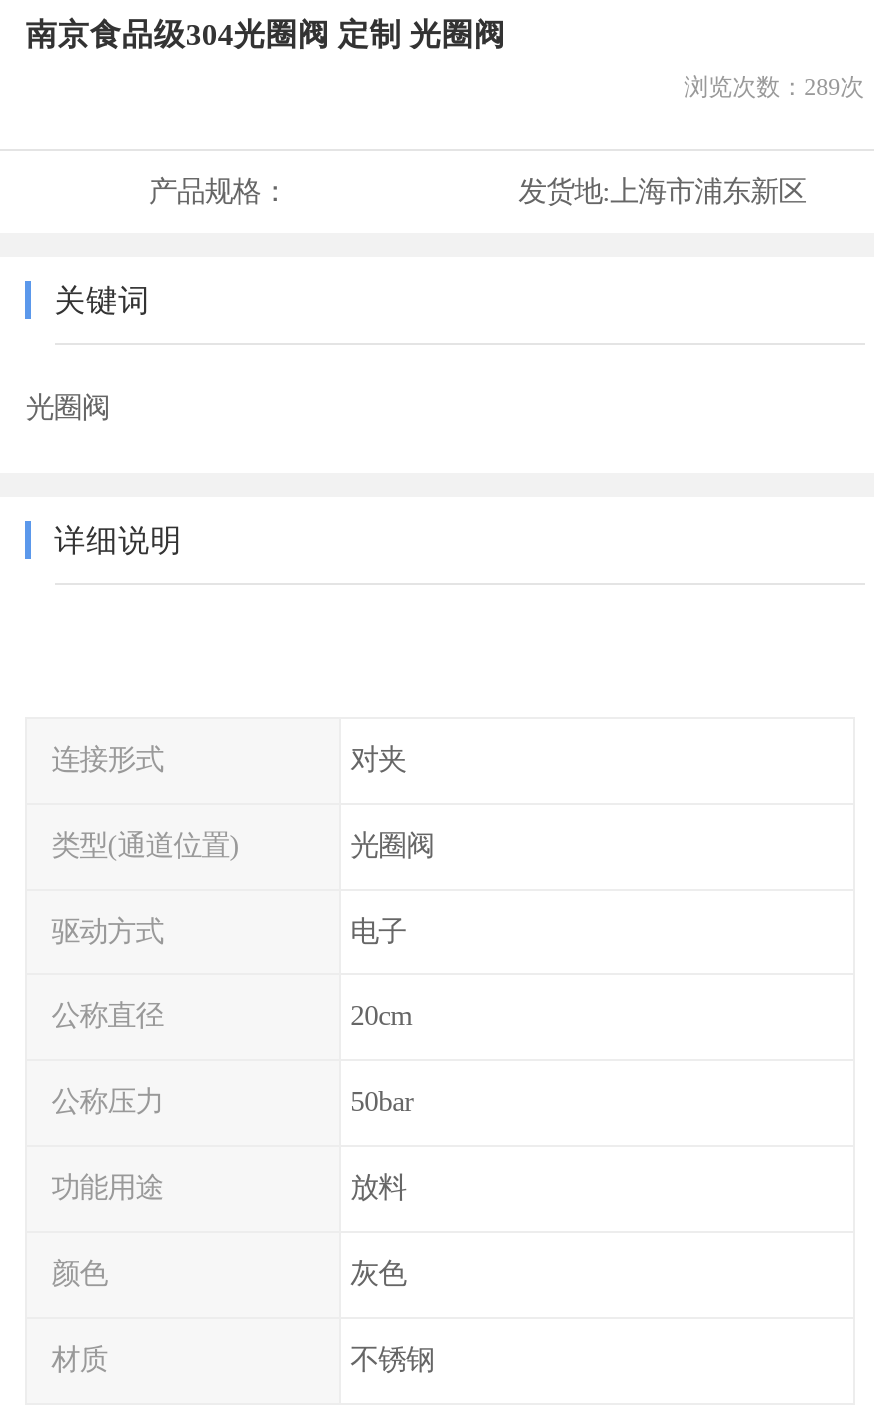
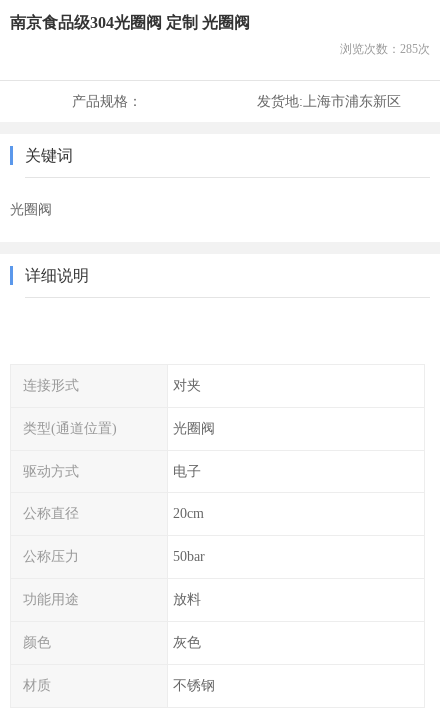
[684,73,864,101] 浏览次数：289次 -> [340,42,430,56] 浏览次数：285次

